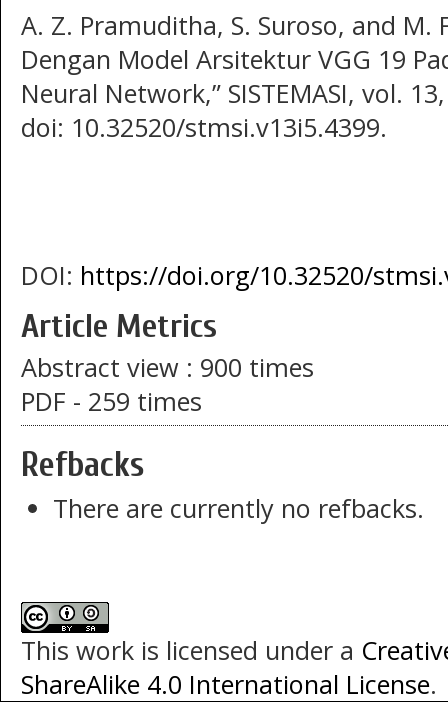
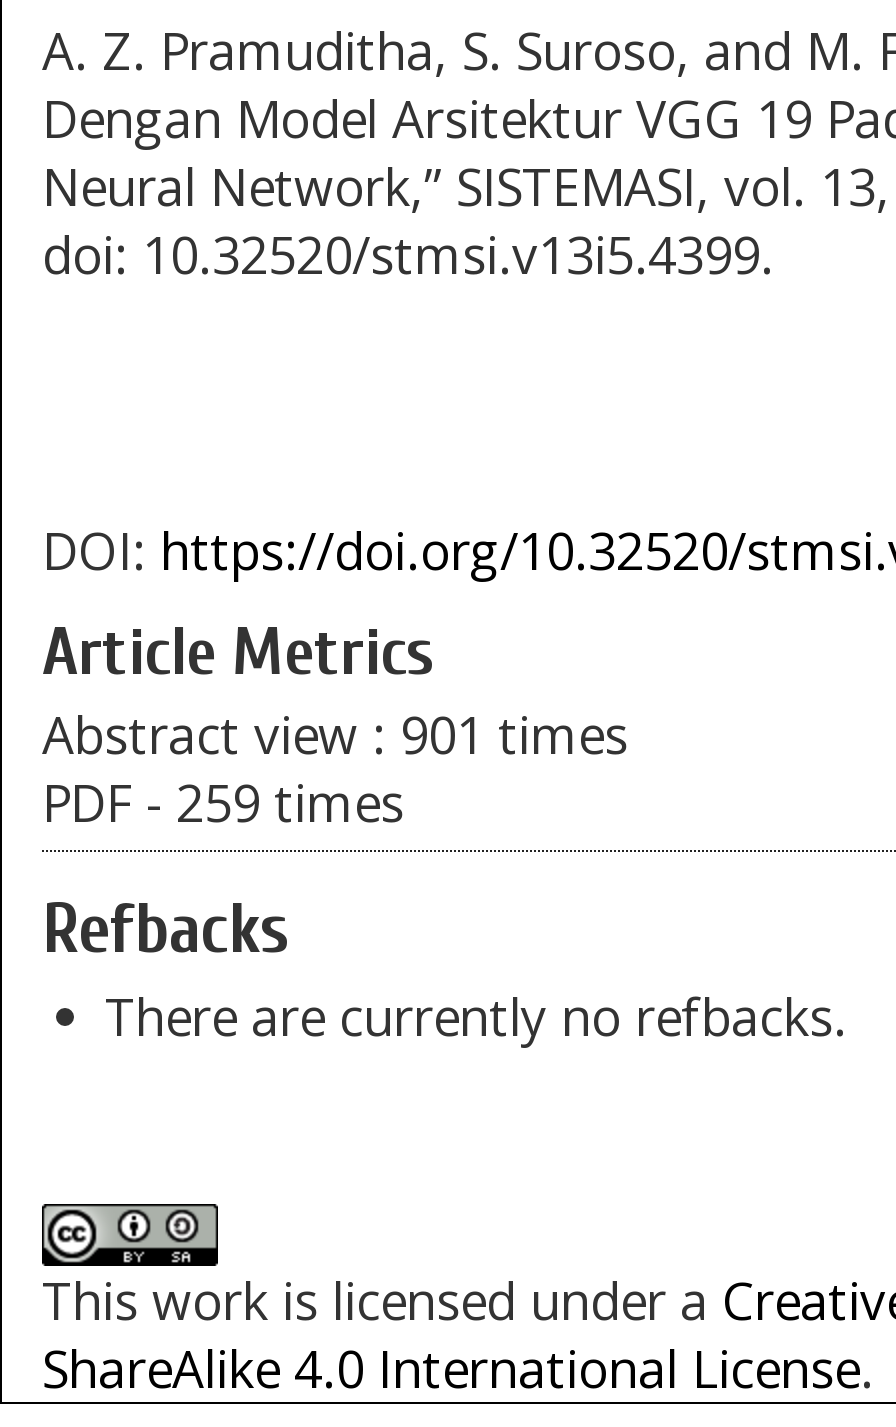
[21,350,314,384] Abstract view : 900 times -> [42,701,628,769] Abstract view : 901 times

